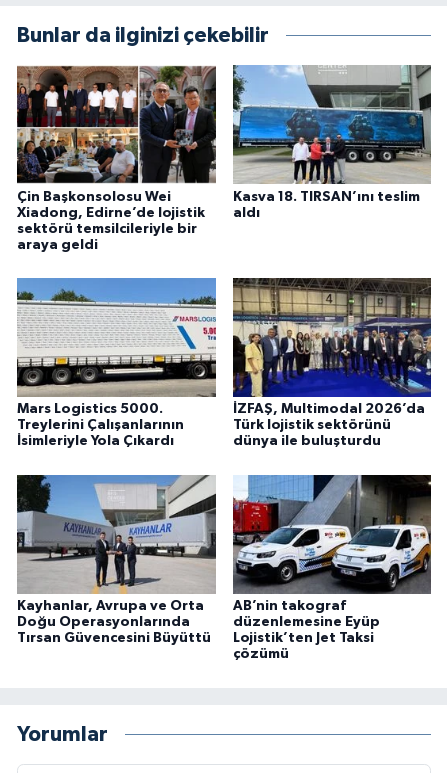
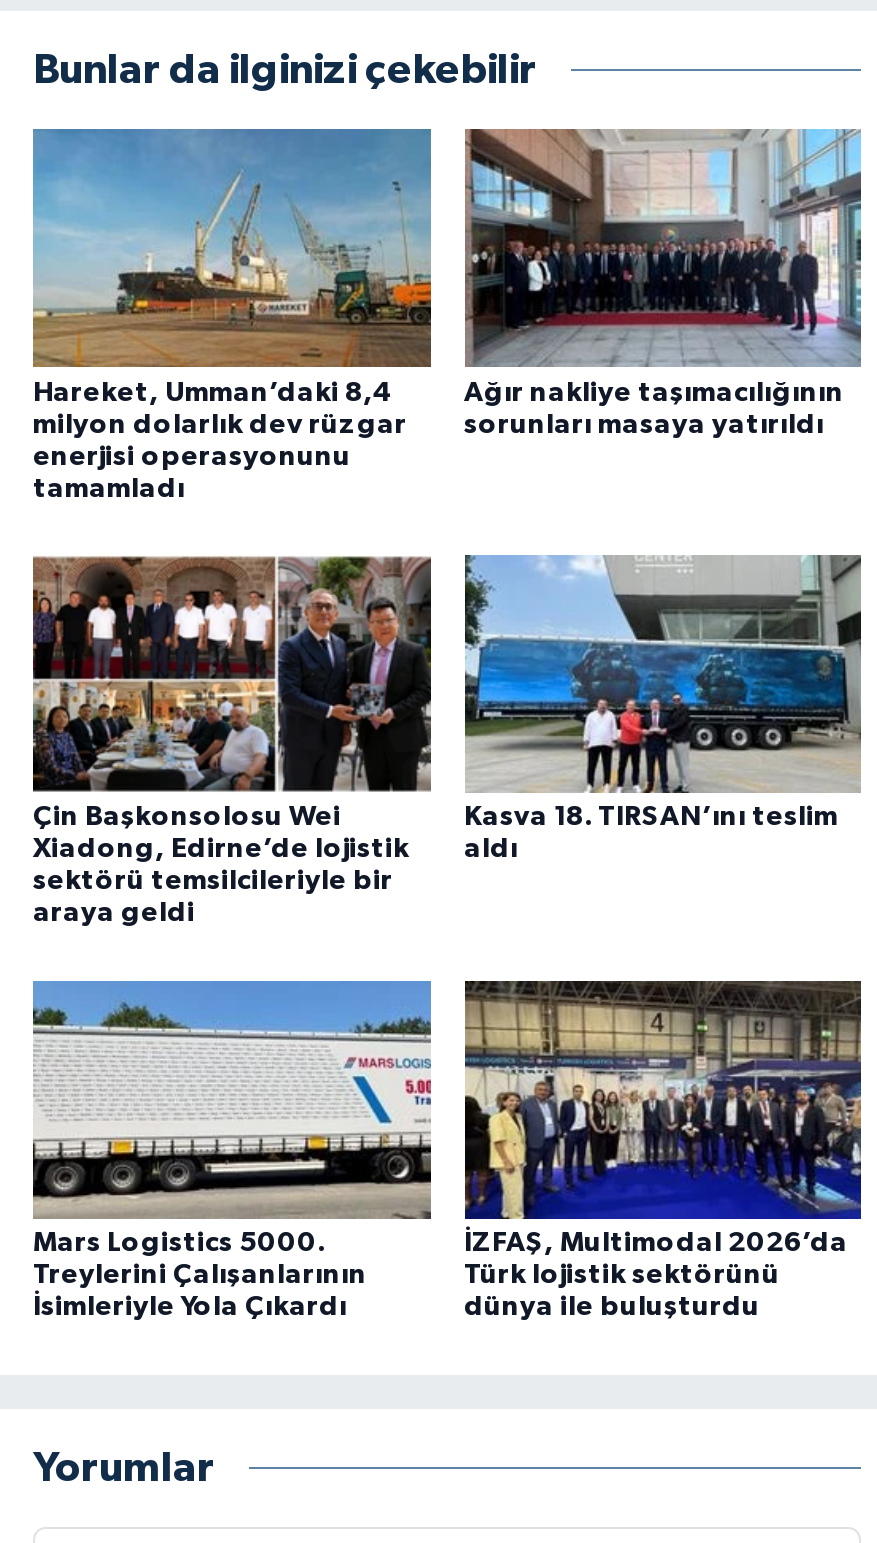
none -> [31,127,433,502] [image] | Hareket, Umman’daki 8,4 | milyon dolarlık dev rüzgar | enerjisi operasyonunu | tamamladı
none -> [463,127,863,438] [image] | Ağır nakliye taşımacılığının | sorunları masaya yatırıldı
moved [15,64,424,448] -> [29,553,848,1321]: [image] | Çin Başkonsolosu Wei | Xiadong, Edirne’de lojistik | ... | Türk lojistik sektörünü | dünya ile buluşturdu
[16,474,217,645] [image] | Kayhanlar, Avrupa ve Orta | Doğu Operasyonlarında | Tırsan Güvencesini Büyüttü -> none
[232,474,432,661] [image] | AB’nin takograf | düzenlemesine Eyüp | Lojistik’ten Jet Taksi | çözümü -> none

